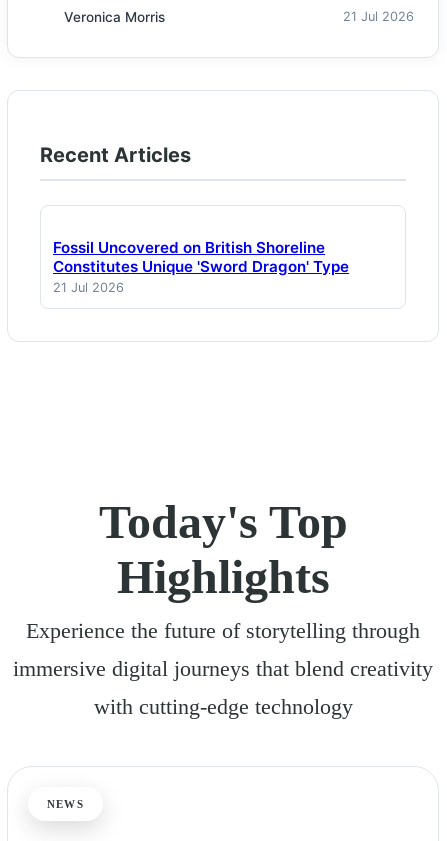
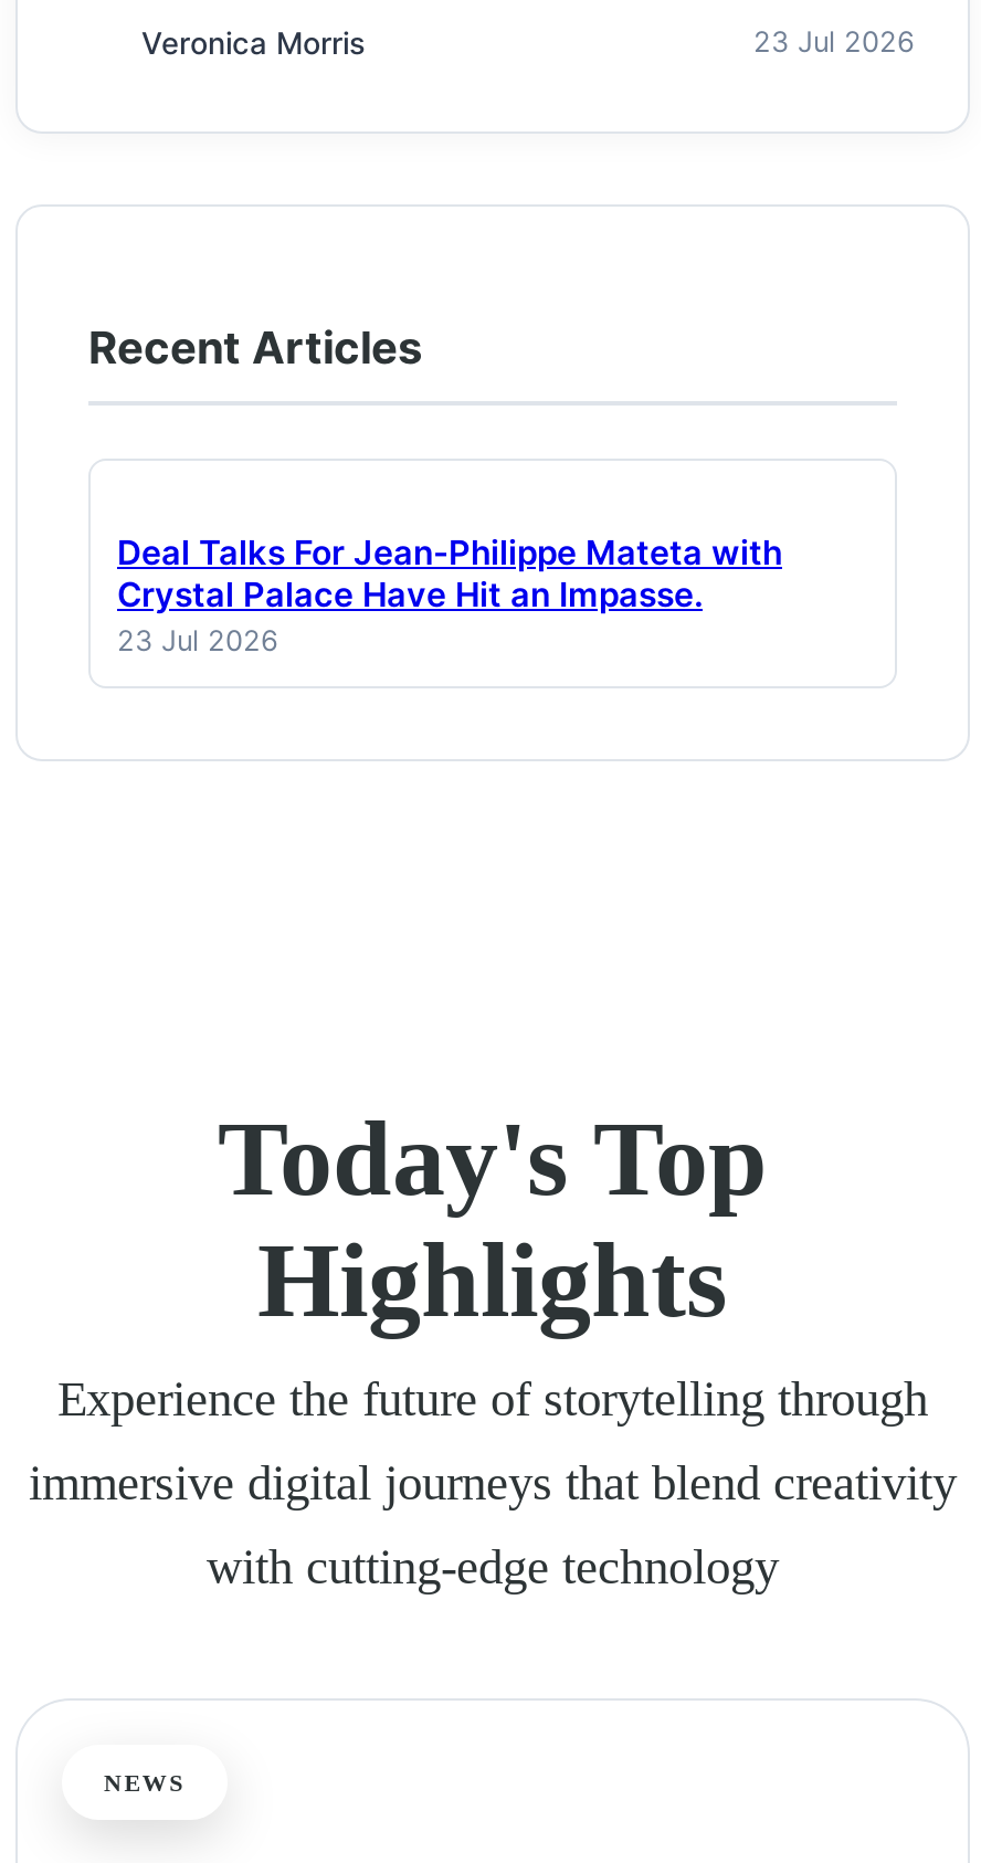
[343,9,414,24] 21 Jul 2026 -> [753,26,915,59] 23 Jul 2026
[53,238,349,295] Fossil Uncovered on British Shoreline | Constitutes Unique 'Sword Dragon' Type | 21 Jul 2026 -> [117,531,782,657] Deal Talks For Jean-Philippe Mateta with | Crystal Palace Have Hit an Impasse. | 23 Jul 2026

